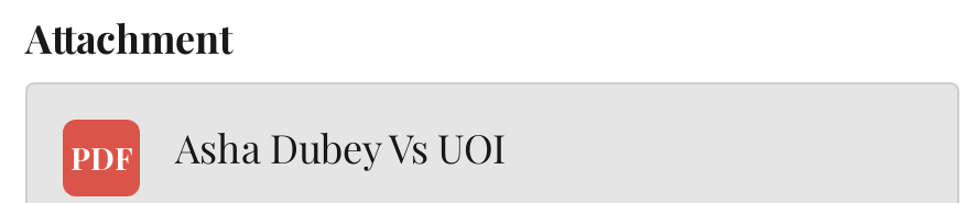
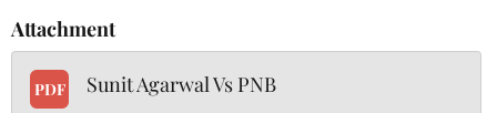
[175,120,506,173] Asha Dubey Vs UOI -> [87,71,276,98] Sunit Agarwal Vs PNB

